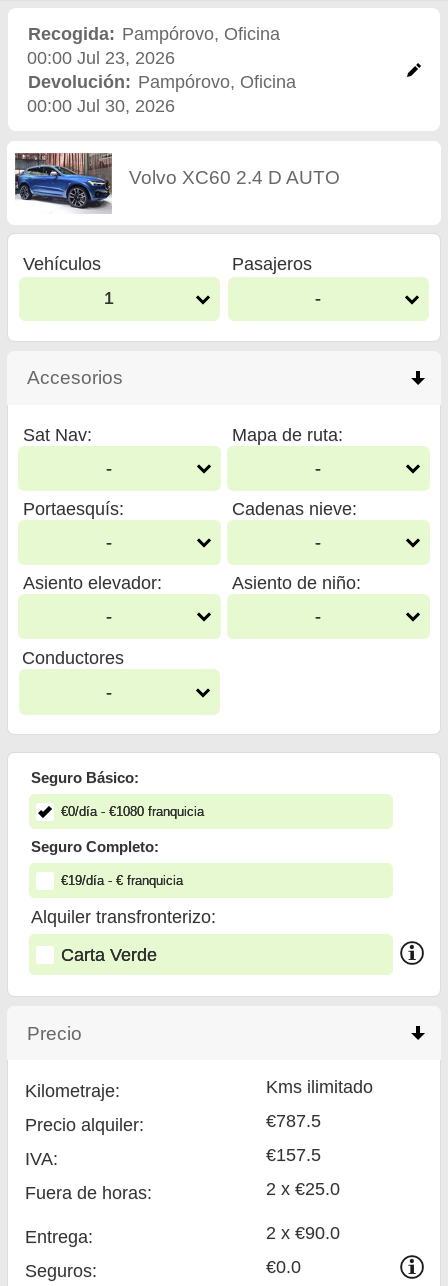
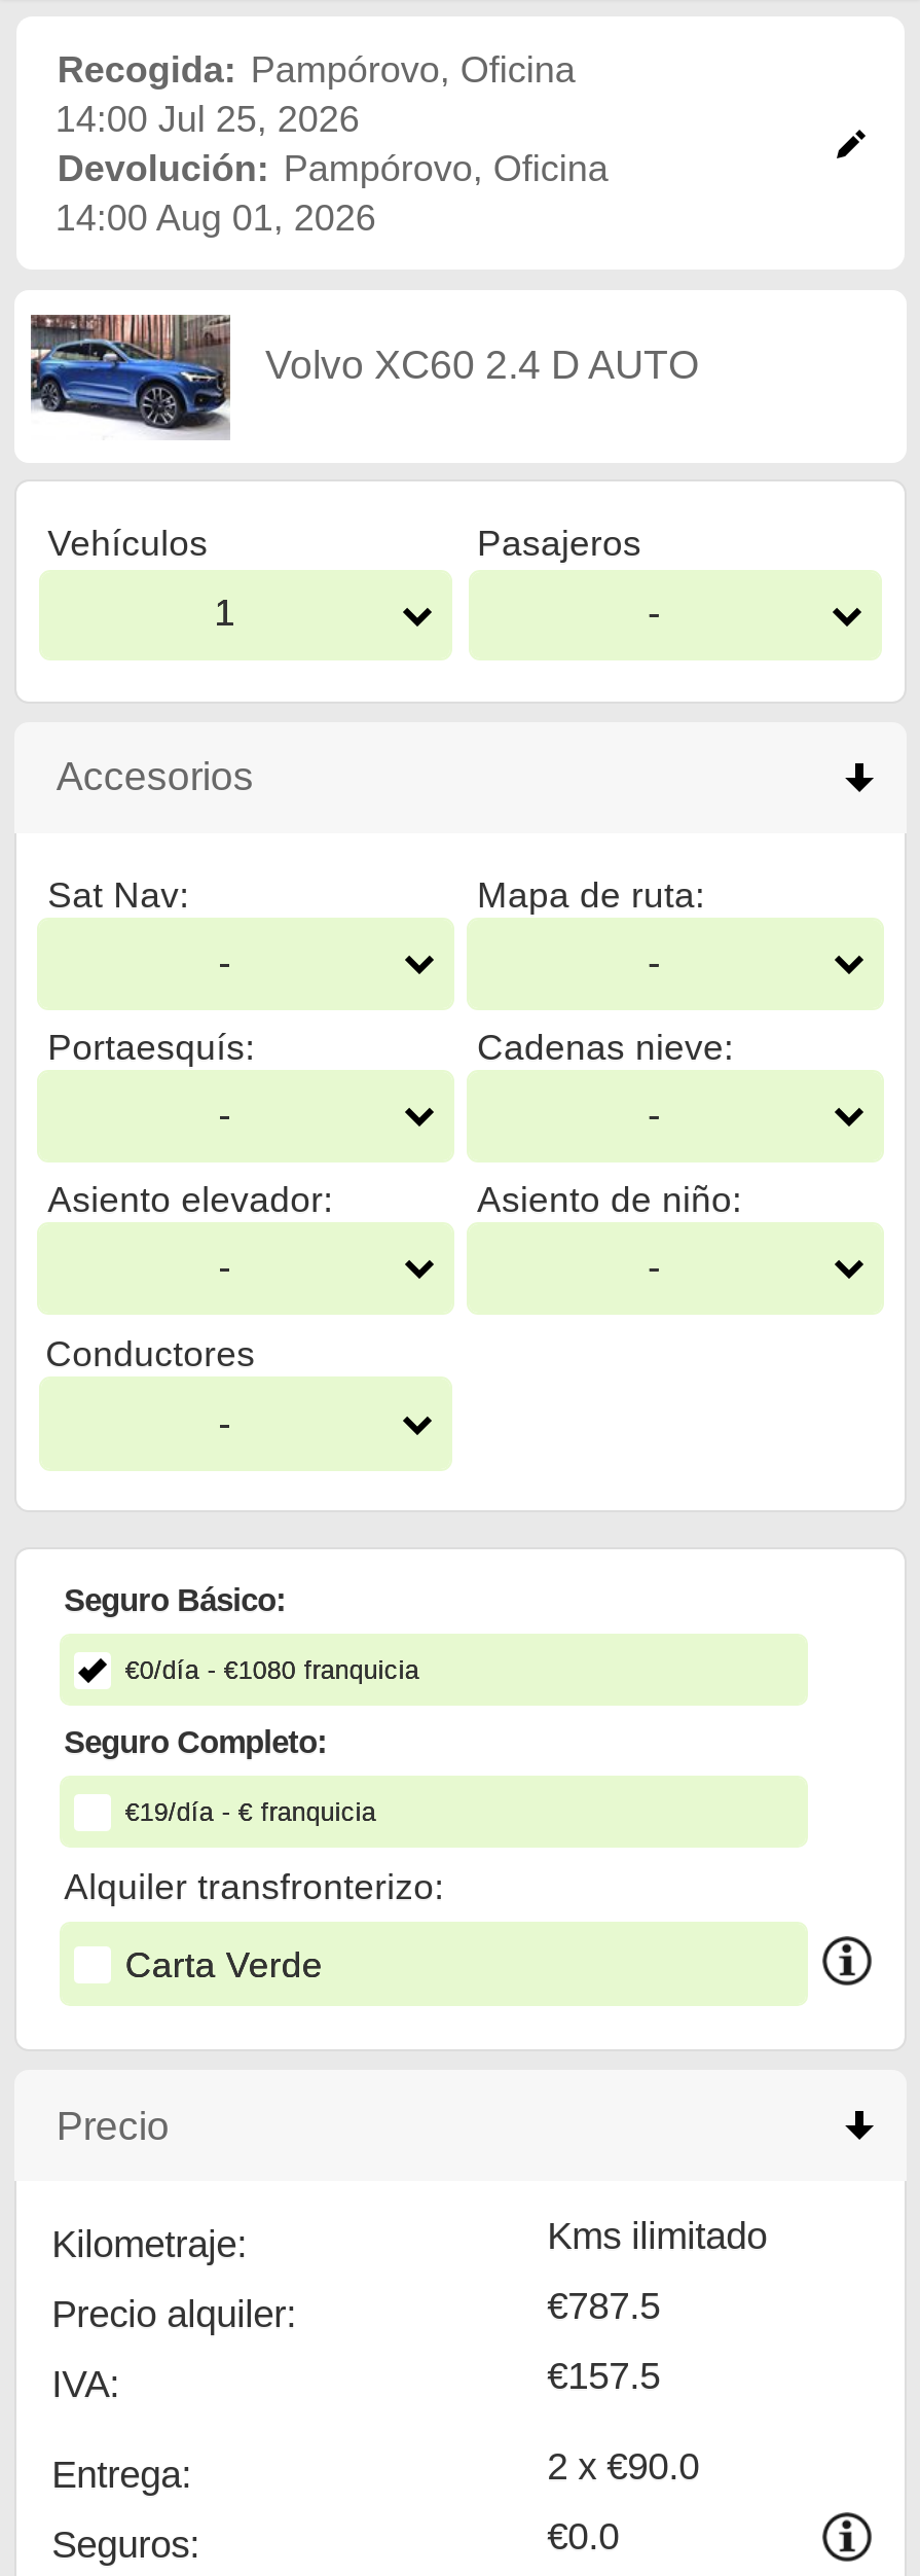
[27,48,175,68] 00:00 Jul 23, 2026 -> [55,98,360,139] 14:00 Jul 25, 2026
[27,96,175,116] 00:00 Jul 30, 2026 -> [55,197,376,238] 14:00 Aug 01, 2026
[25,1178,340,1203] Fuera de horas: | 2 x €25.0 -> none

